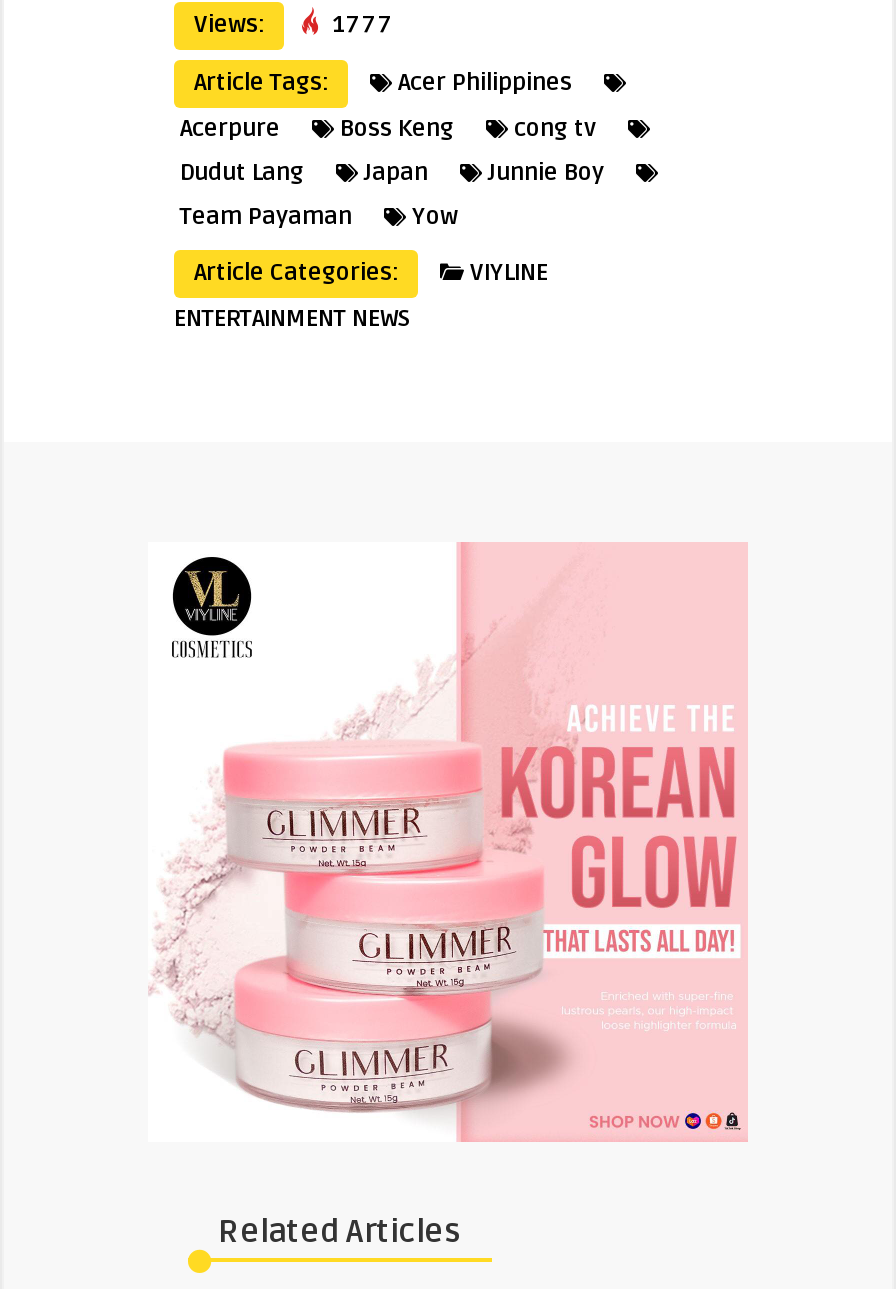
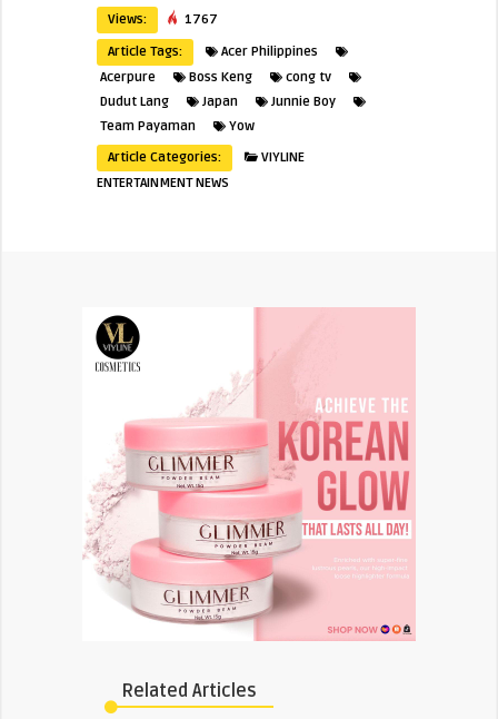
[326,11,394,41] 1777 -> [181,11,218,28] 1767

